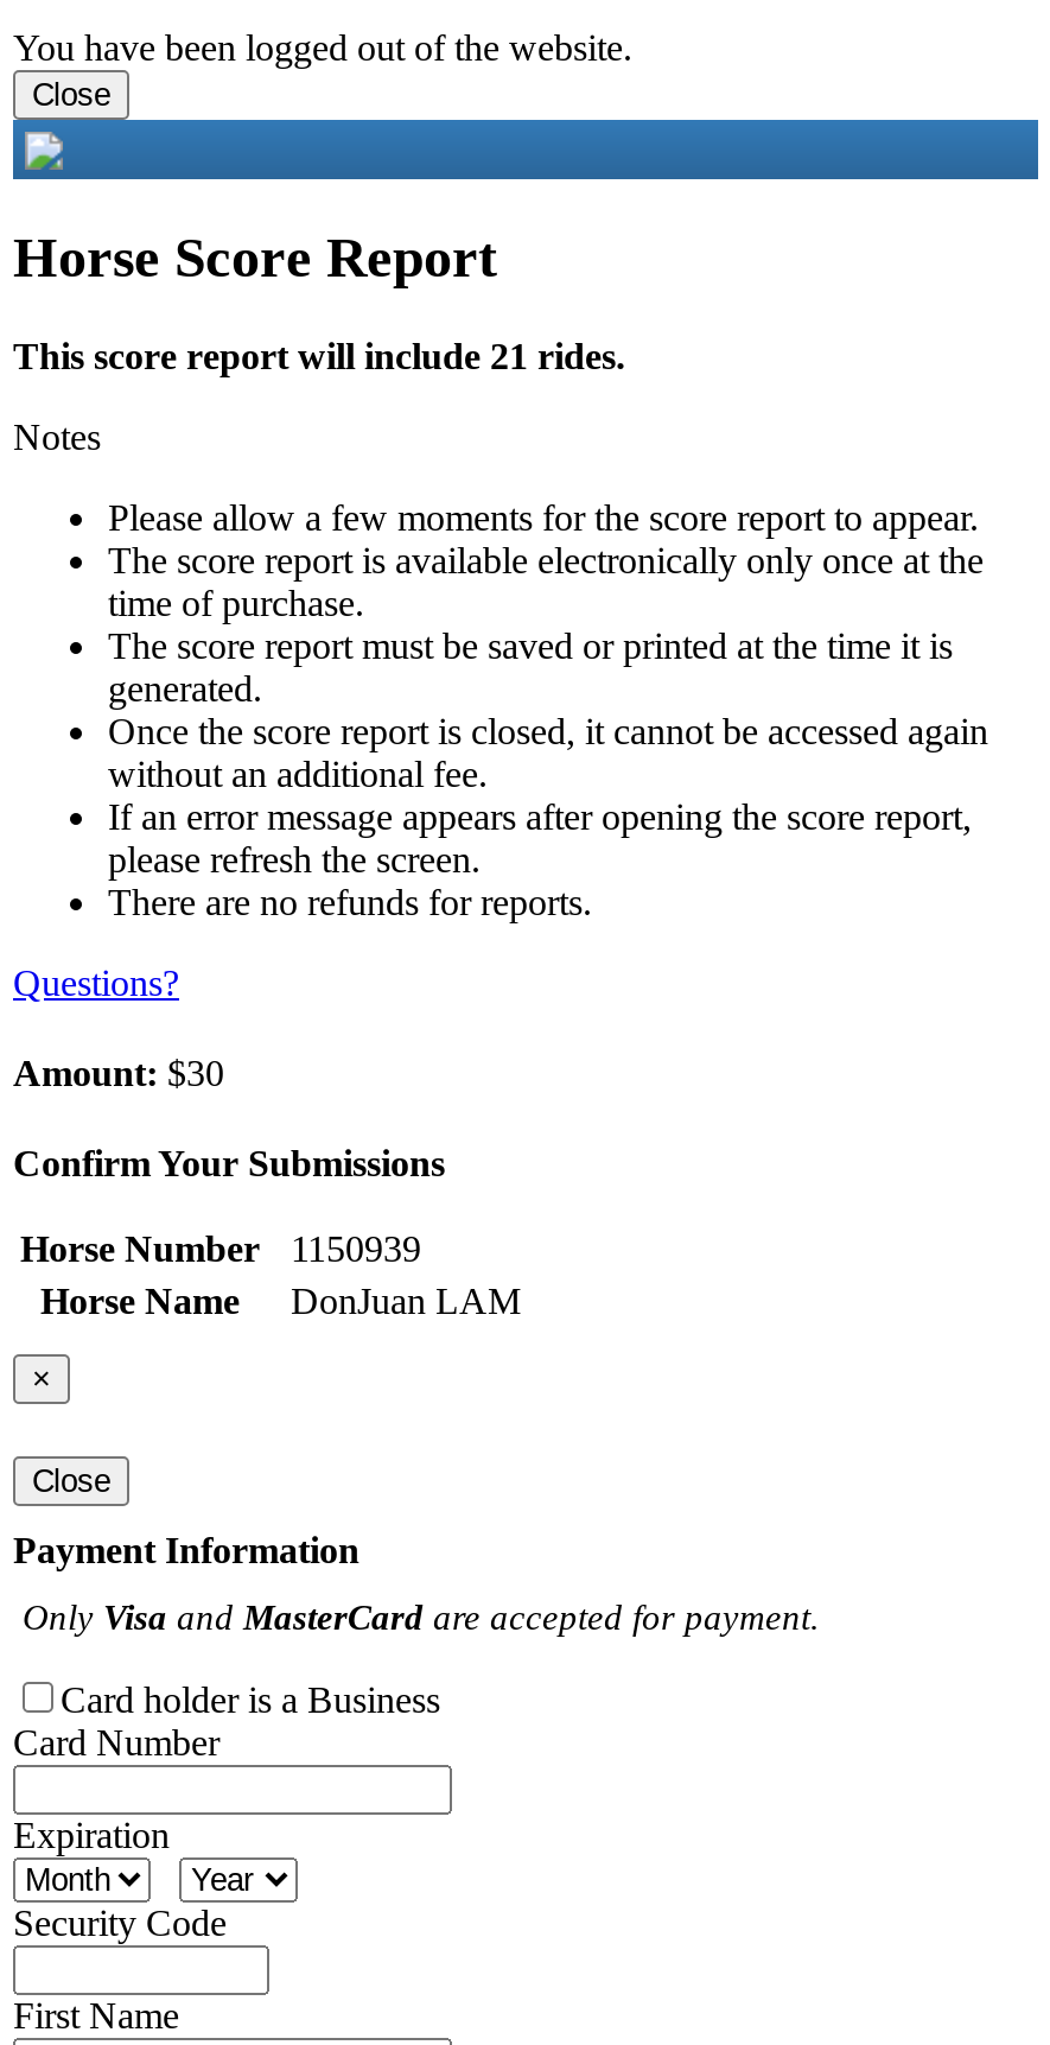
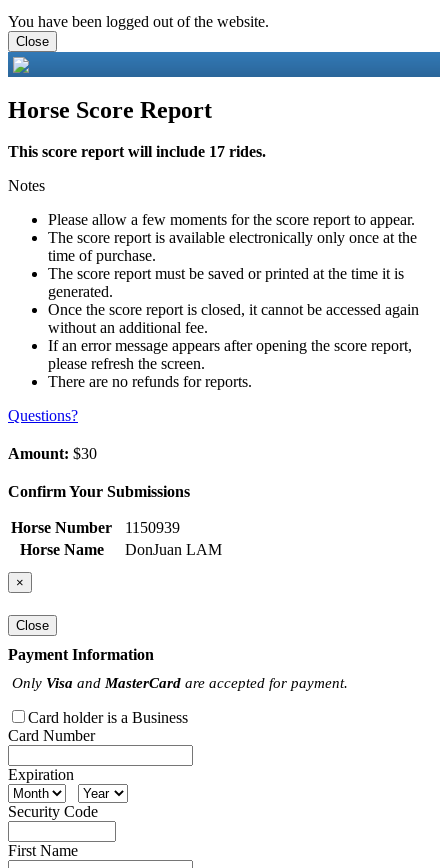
[13,337,625,377] This score report will include 21 rides. -> [8,143,266,160] This score report will include 17 rides.

